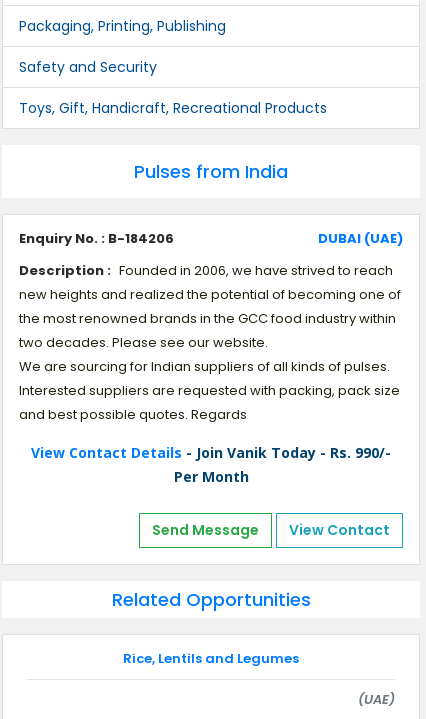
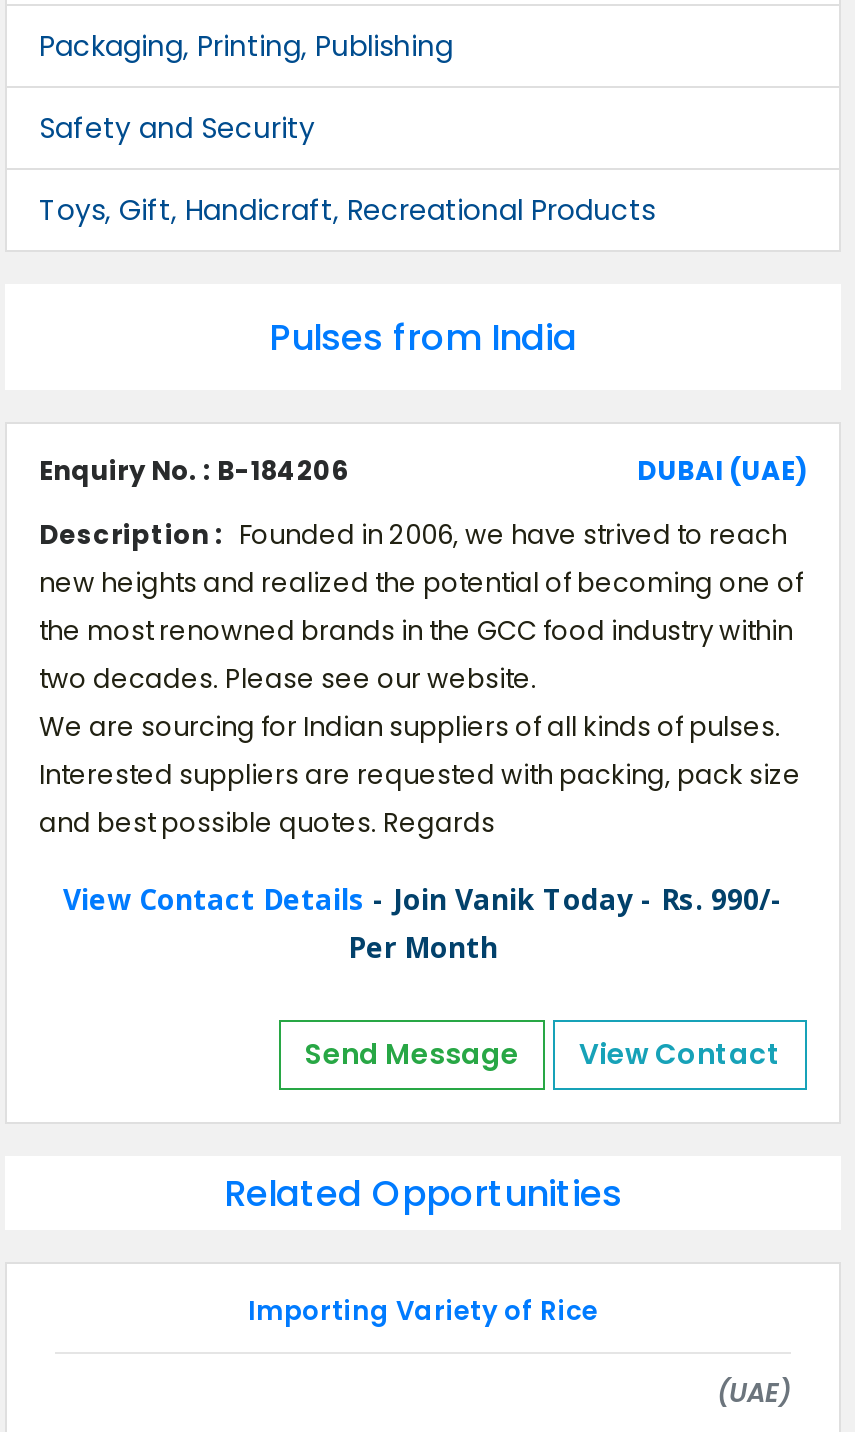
[123,649,299,668] Rice, Lentils and Legumes -> [248,1292,598,1330] Importing Variety of Rice

